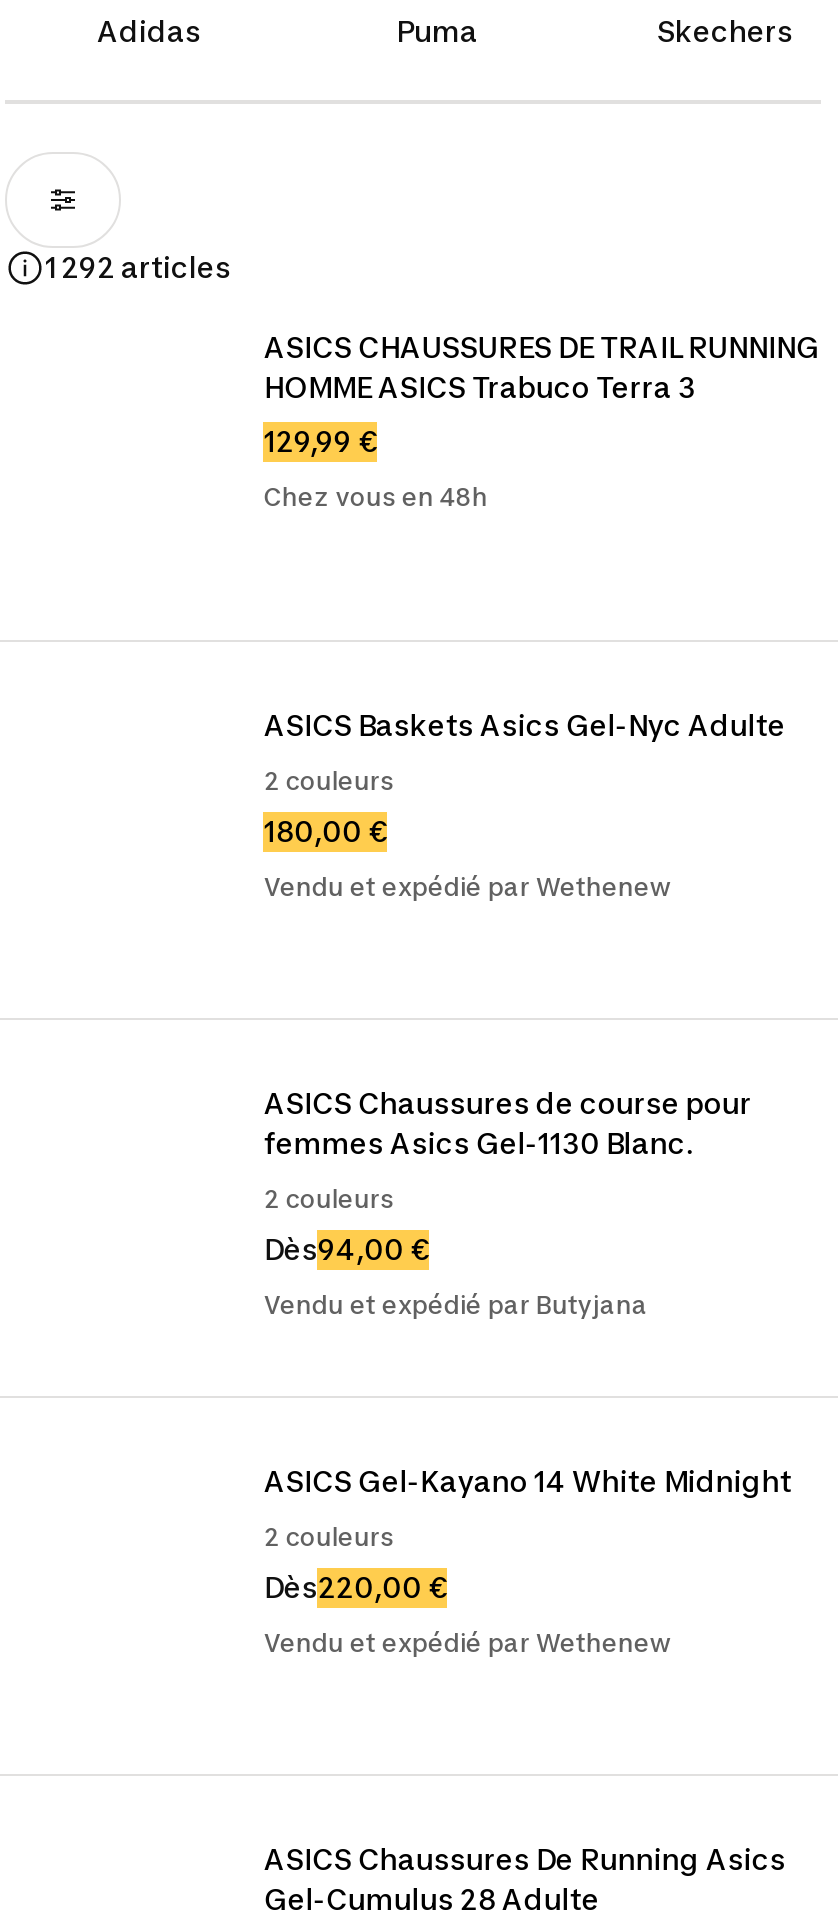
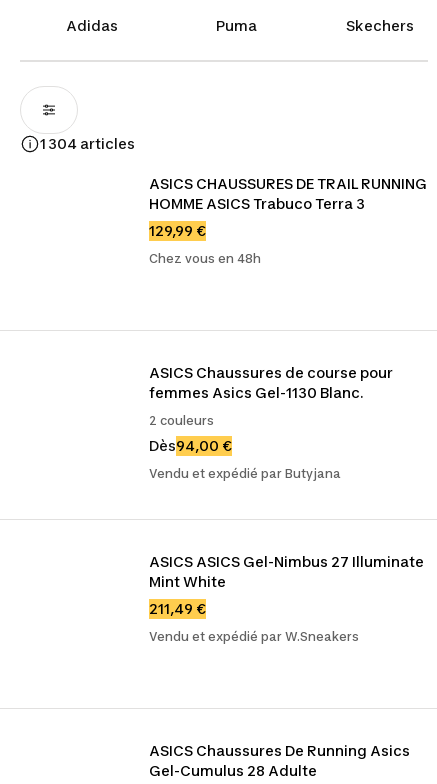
[45,250,231,284] 1 292 articles -> [40,135,135,152] 1 304 articles
[264,708,786,902] ASICS Baskets Asics Gel-Nyc Adulte | 2 couleurs | 180,00 € | Vendu et expédié par Wethenew -> none
[264,1464,792,1658] ASICS Gel-Kayano 14 White Midnight | 2 couleurs | Dès220,00 € | Vendu et expédié par Wethenew -> [149,553,424,644] ASICS ASICS Gel-Nimbus 27 Illuminate | Mint White | 211,49 € | Vendu et expédié par W.Sneakers

